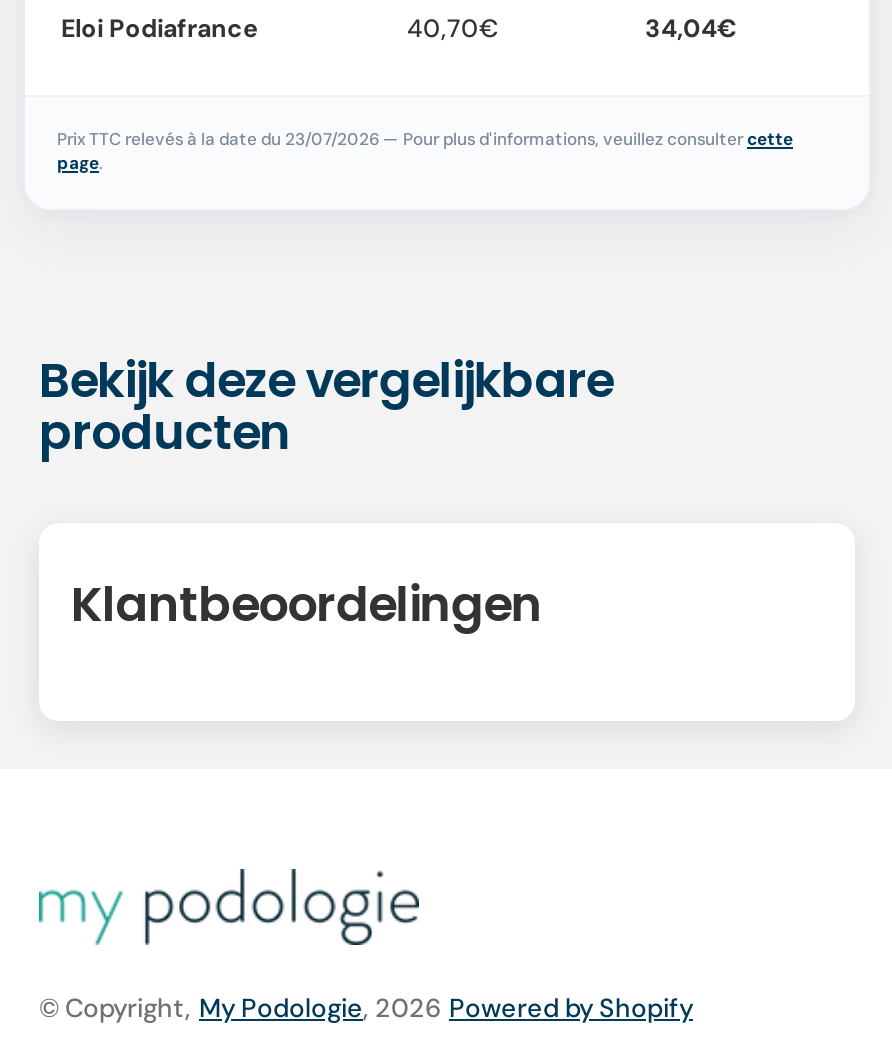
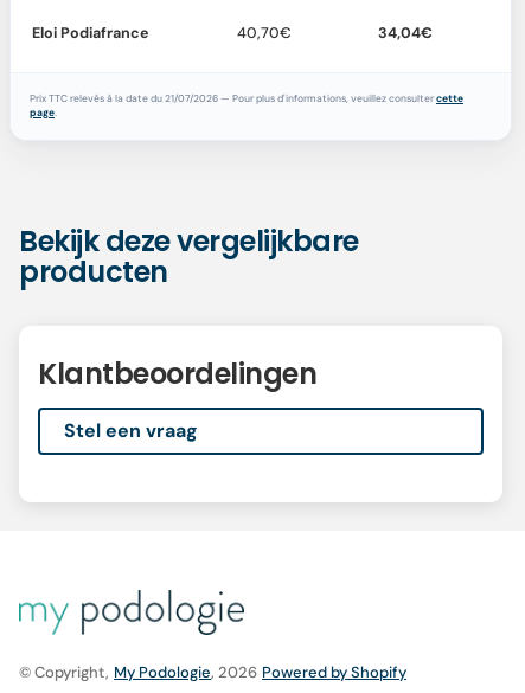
[57,129,793,151] Prix TTC relevés à la date du 23/07/2026 — Pour plus d'informations, veuillez consulter cette -> [30,92,463,105] Prix TTC relevés à la date du 21/07/2026 — Pour plus d'informations, veuillez consulter cette
none -> [64,418,198,443] Stel een vraag

